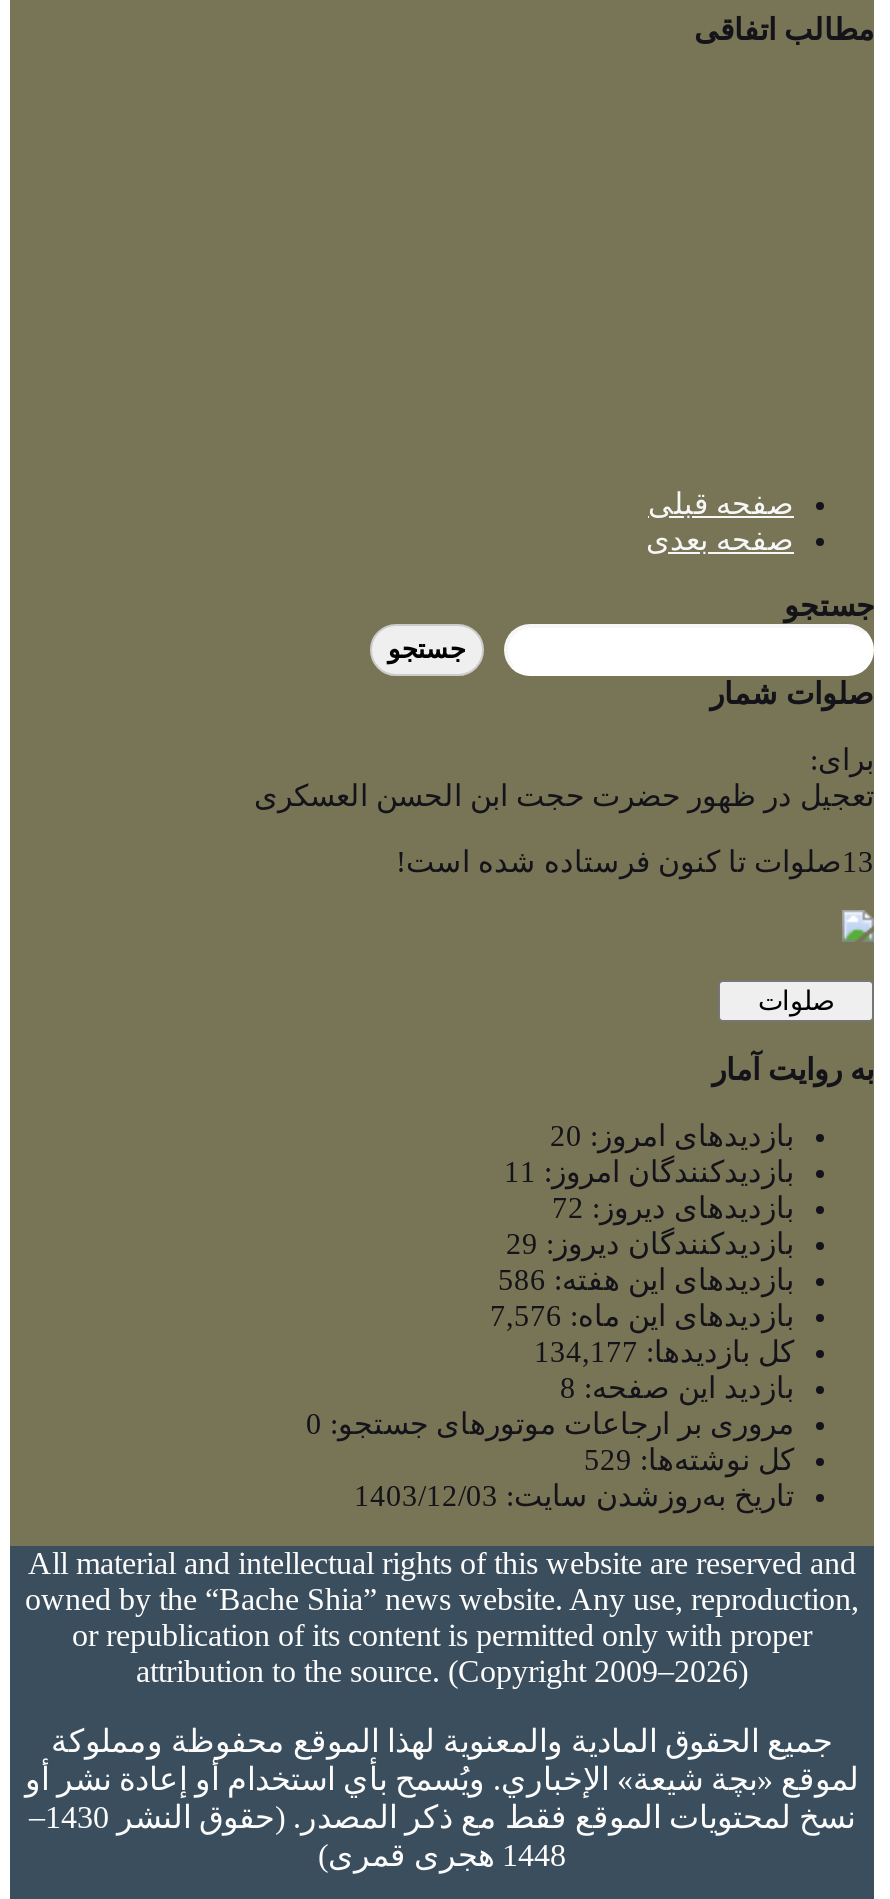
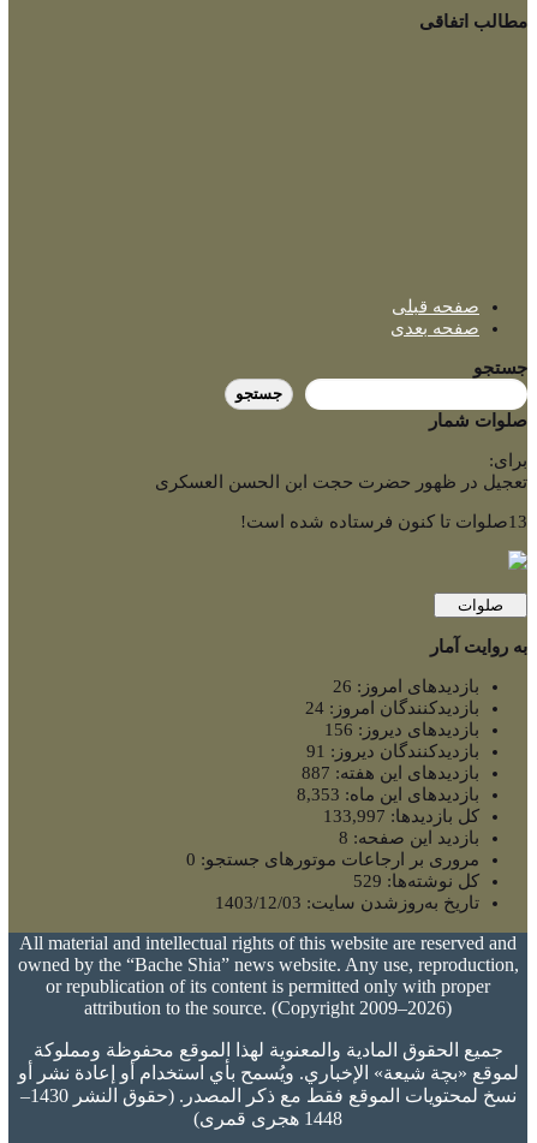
[550,1121,794,1153] بازدیدهای امروز: 20 -> [333,677,479,696] بازدیدهای امروز: 26
[504,1157,794,1189] بازدیدکنندگان امروز: 11 -> [305,699,479,718] بازدیدکنندگان امروز: 24
[552,1193,794,1225] بازدیدهای دیروز: 72 -> [324,720,479,740] بازدیدهای دیروز: 156
[506,1229,794,1261] بازدیدکنندگان دیروز: 29 -> [306,742,479,761] بازدیدکنندگان دیروز: 91
[498,1265,794,1297] بازدیدهای این هفته: 586 -> [302,764,479,783] بازدیدهای این هفته: 887
[490,1301,794,1333] بازدیدهای این ماه: 7,576 -> [297,785,479,804] بازدیدهای این ماه: 8,353
[534,1337,794,1369] کل بازدیدها: 134,177 -> [323,807,479,826] کل بازدیدها: 133,997

